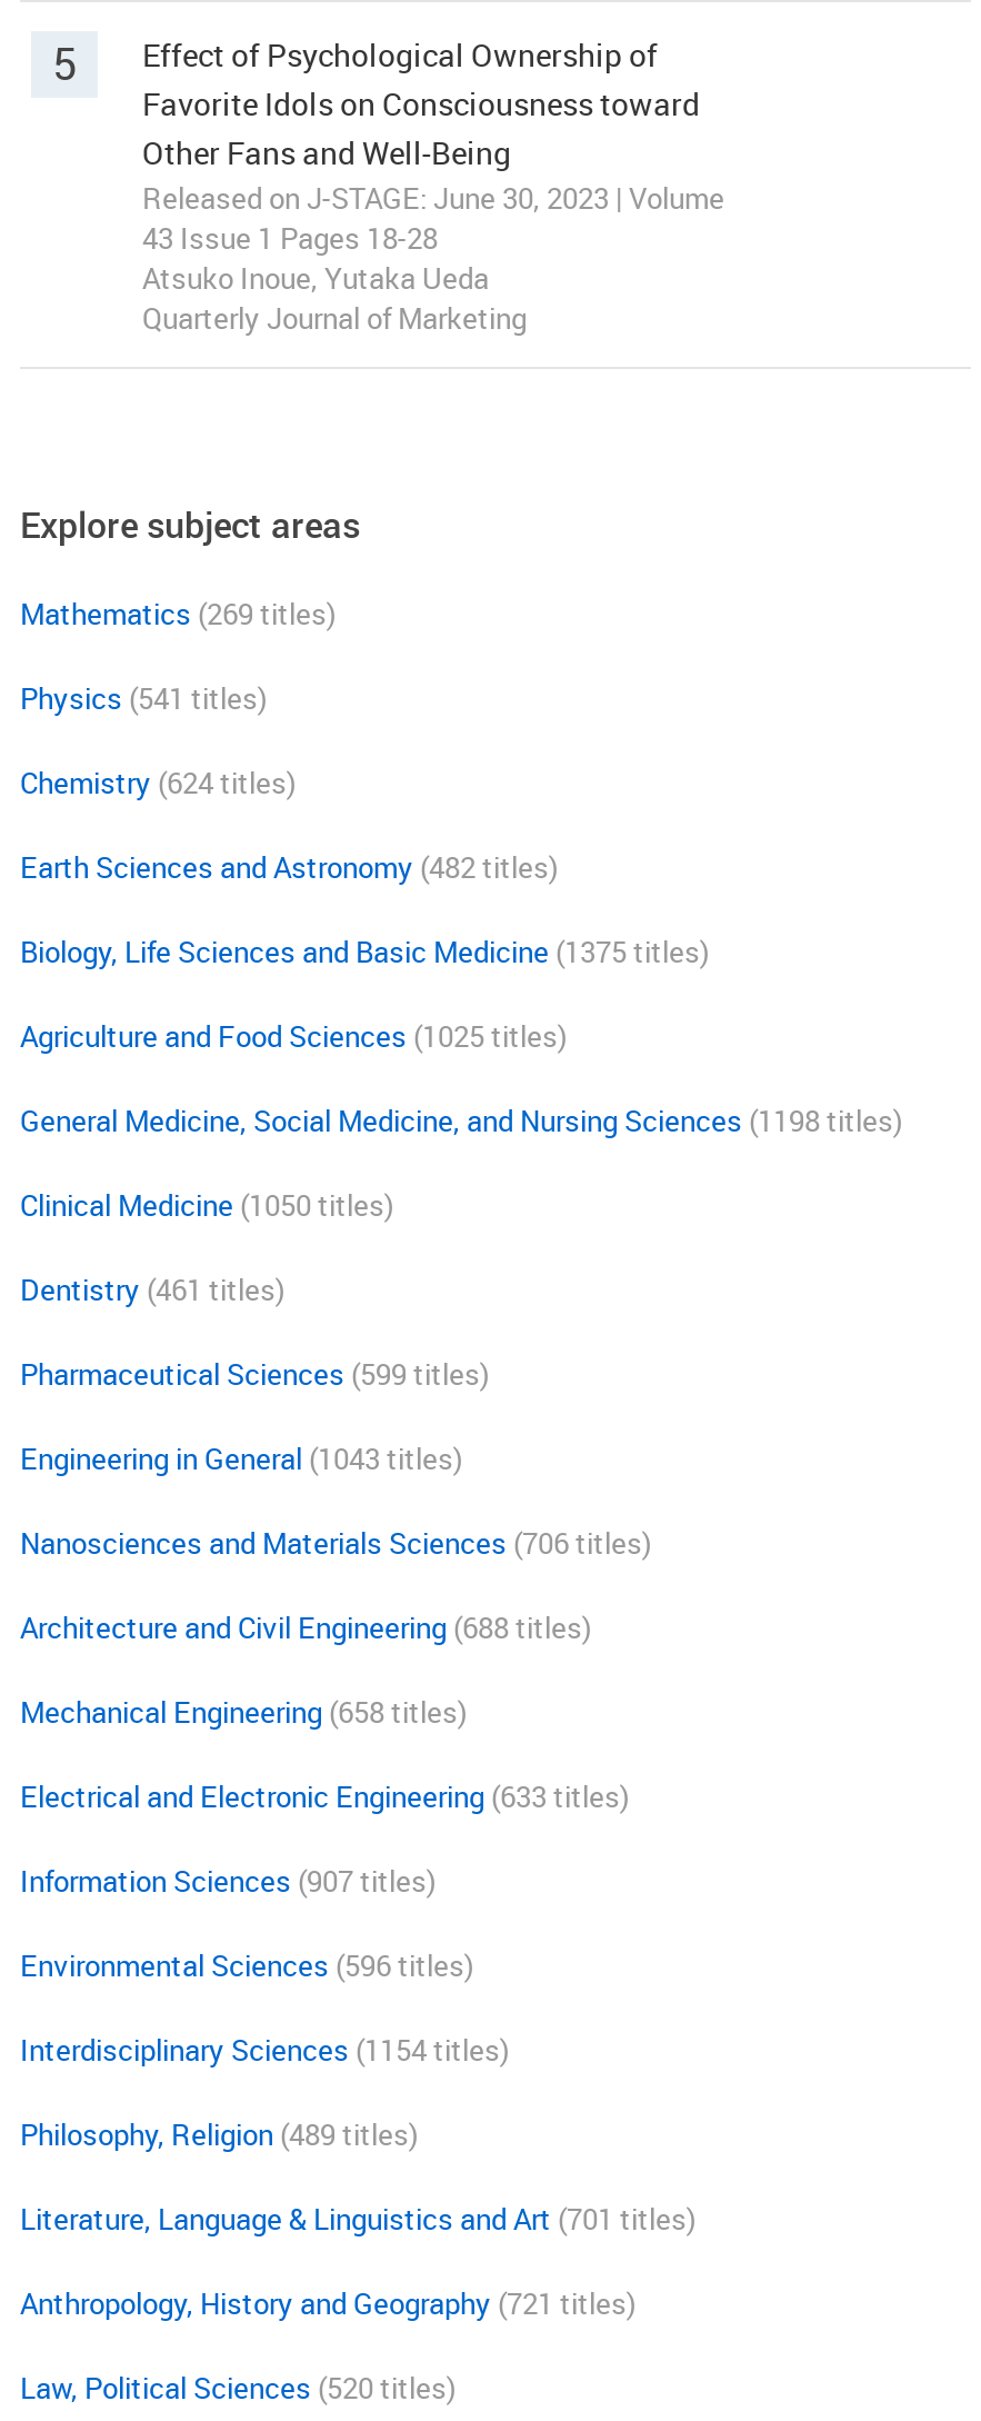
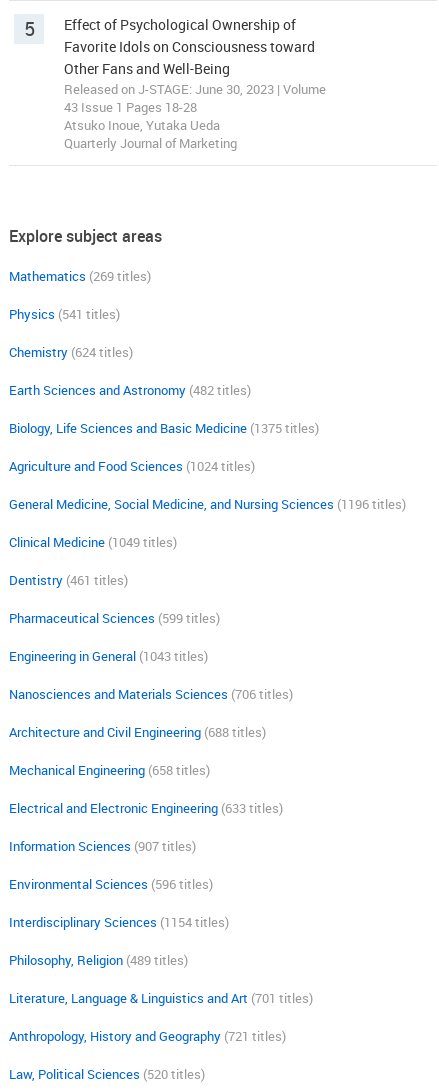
[20,1016,567,1056] Agriculture and Food Sciences (1025 titles) -> [9,457,255,475] Agriculture and Food Sciences (1024 titles)
[20,1100,902,1140] General Medicine, Social Medicine, and Nursing Sciences (1198 titles) -> [9,495,406,513] General Medicine, Social Medicine, and Nursing Sciences (1196 titles)
[20,1185,393,1225] Clinical Medicine (1050 titles) -> [9,533,177,551] Clinical Medicine (1049 titles)

